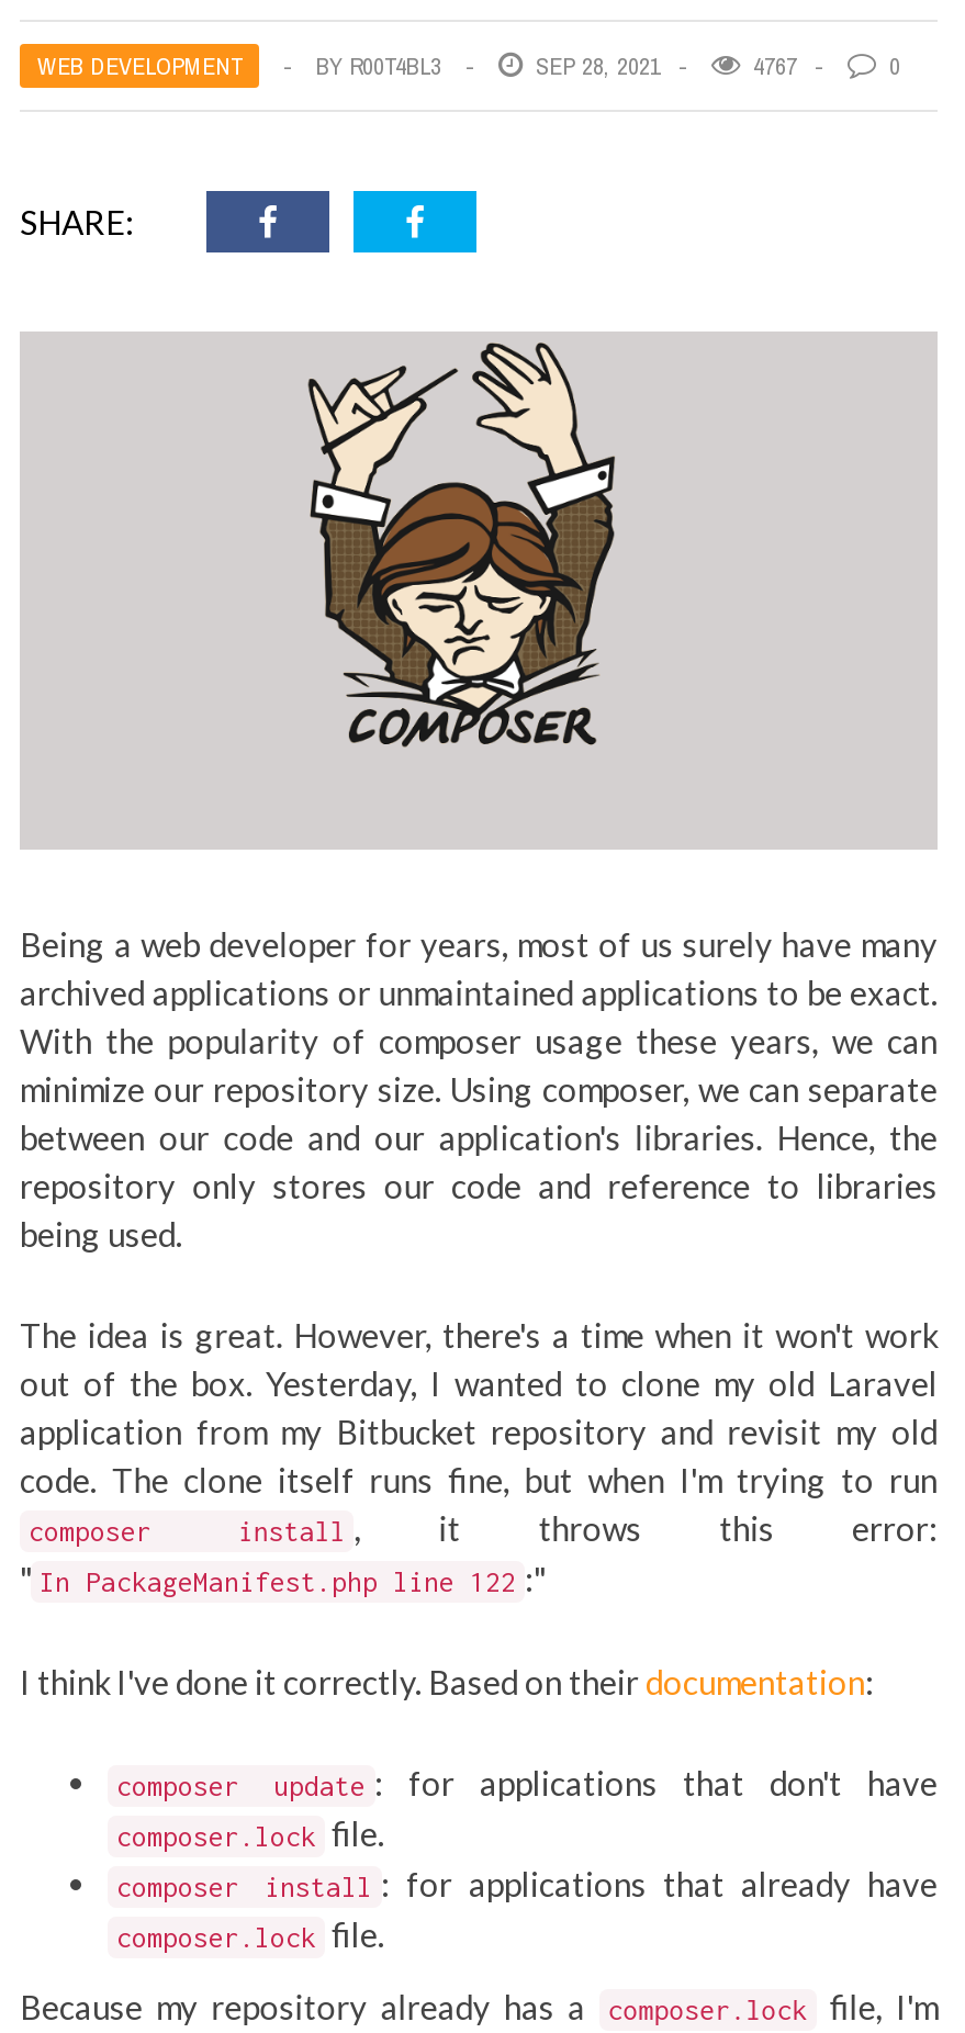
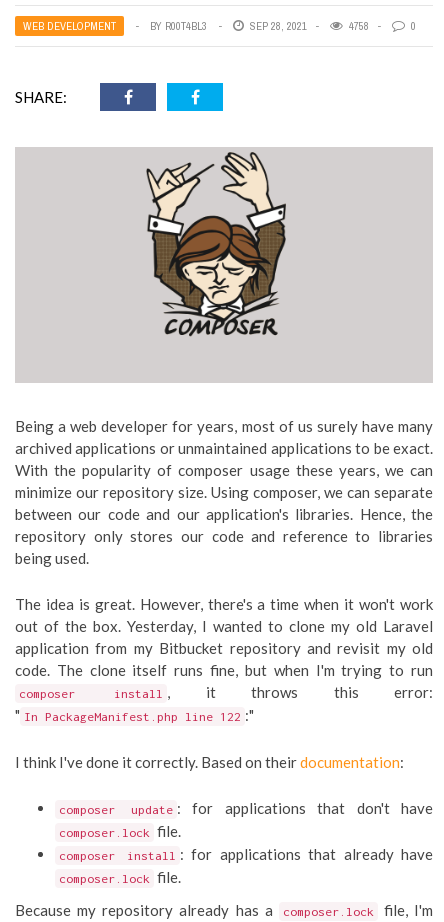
[753,50,797,81] 4767 -> [349,19,369,33] 4758

